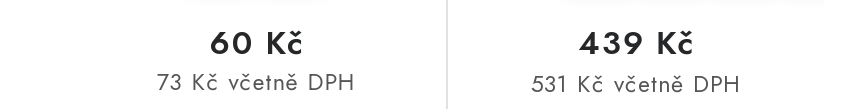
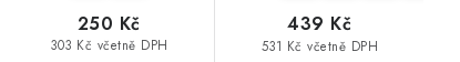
[209,19,304,65] 60 Kč -> [77,11,141,36] 250 Kč
[156,66,356,98] 73 Kč včetně DPH -> [50,37,168,54] 303 Kč včetně DPH

